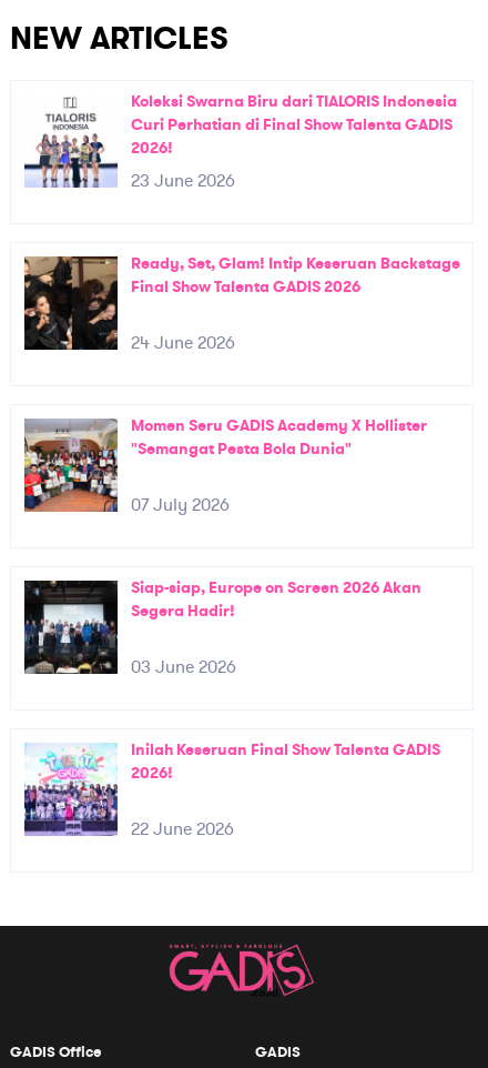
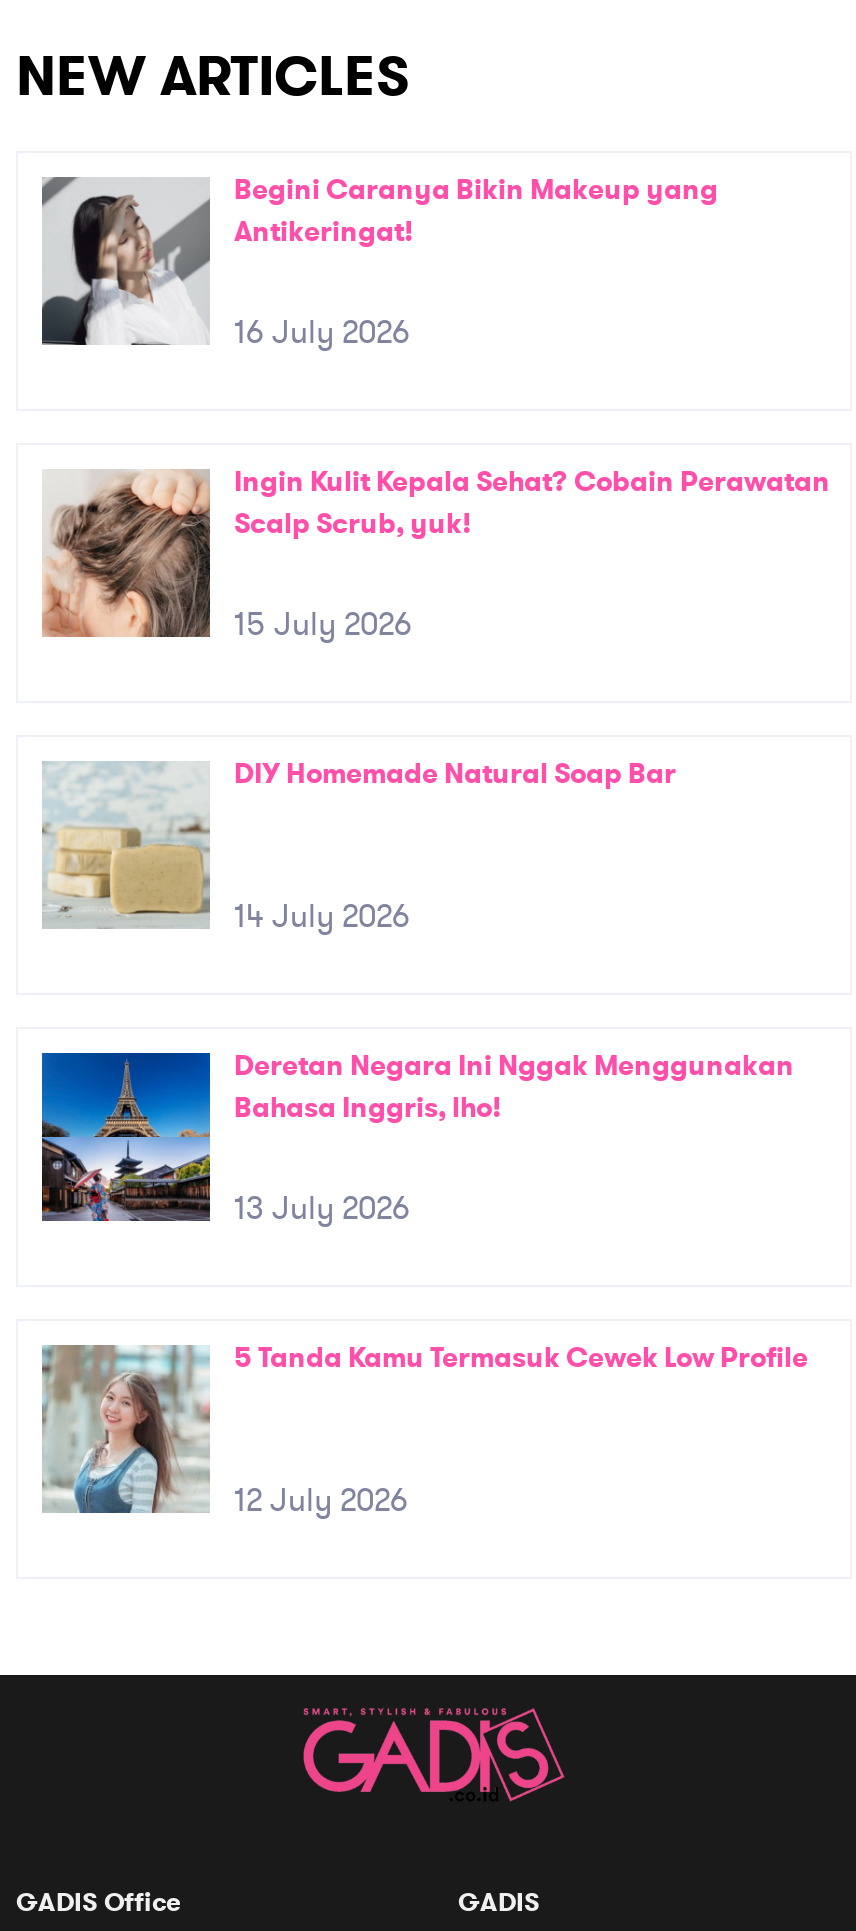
[24,91,460,841] [image] | Koleksi Swarna Biru dari TIALORIS Indonesia | Curi Perhatian di Final Show Talenta GADIS | 2026! | 23 June 2026 | Ready, Set, Glam! Intip Keseruan Backstage | Final Show Talenta GADIS 2026 | 24 June 2026 | Momen Seru GADIS Academy X Hollister | "Semangat Pesta Bola Dunia" | 07 July 2026 | Siap-siap, Europe on Screen 2026 Akan | Segera Hadir! | 03 June 2026 | Inilah Keseruan Final Show Talenta GADIS | 2026! | 22 June 2026 -> [40,171,830,1523] [image] | Begini Caranya Bikin Makeup yang | Antikeringat! | 16 July 2026 | Ingin Kulit Kepala Sehat? Cobain Perawatan | Scalp Scrub, yuk! | 15 July 2026 | DIY Homemade Natural Soap Bar | 14 July 2026 | Deretan Negara Ini Nggak Menggunakan | Bahasa Inggris, lho! | 13 July 2026 | 5 Tanda Kamu Termasuk Cewek Low Profile | 12 July 2026
[23,255,118,351] [image] -> [42,469,210,639] [image]
[23,419,118,512] [image] -> [42,763,208,929] [image]
[23,580,119,674] [image] -> [40,1051,210,1223] [image]
[23,743,118,836] [image] -> [40,1343,208,1515] [image]

